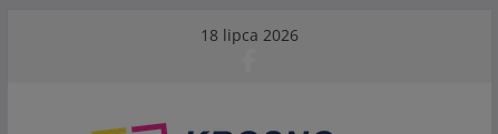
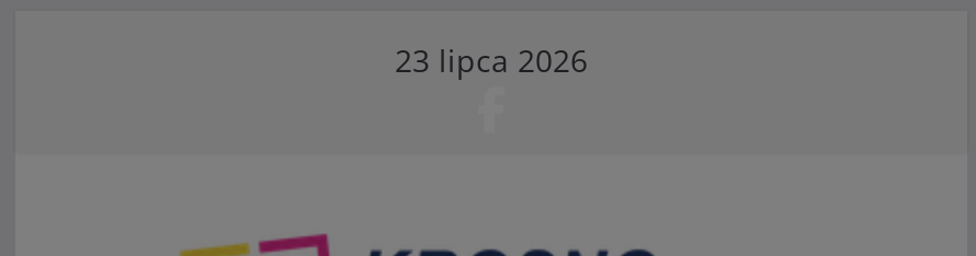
[201,24,299,45] 18 lipca 2026 -> [395,39,588,81] 23 lipca 2026

